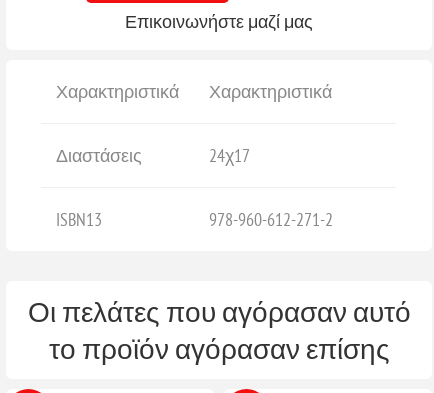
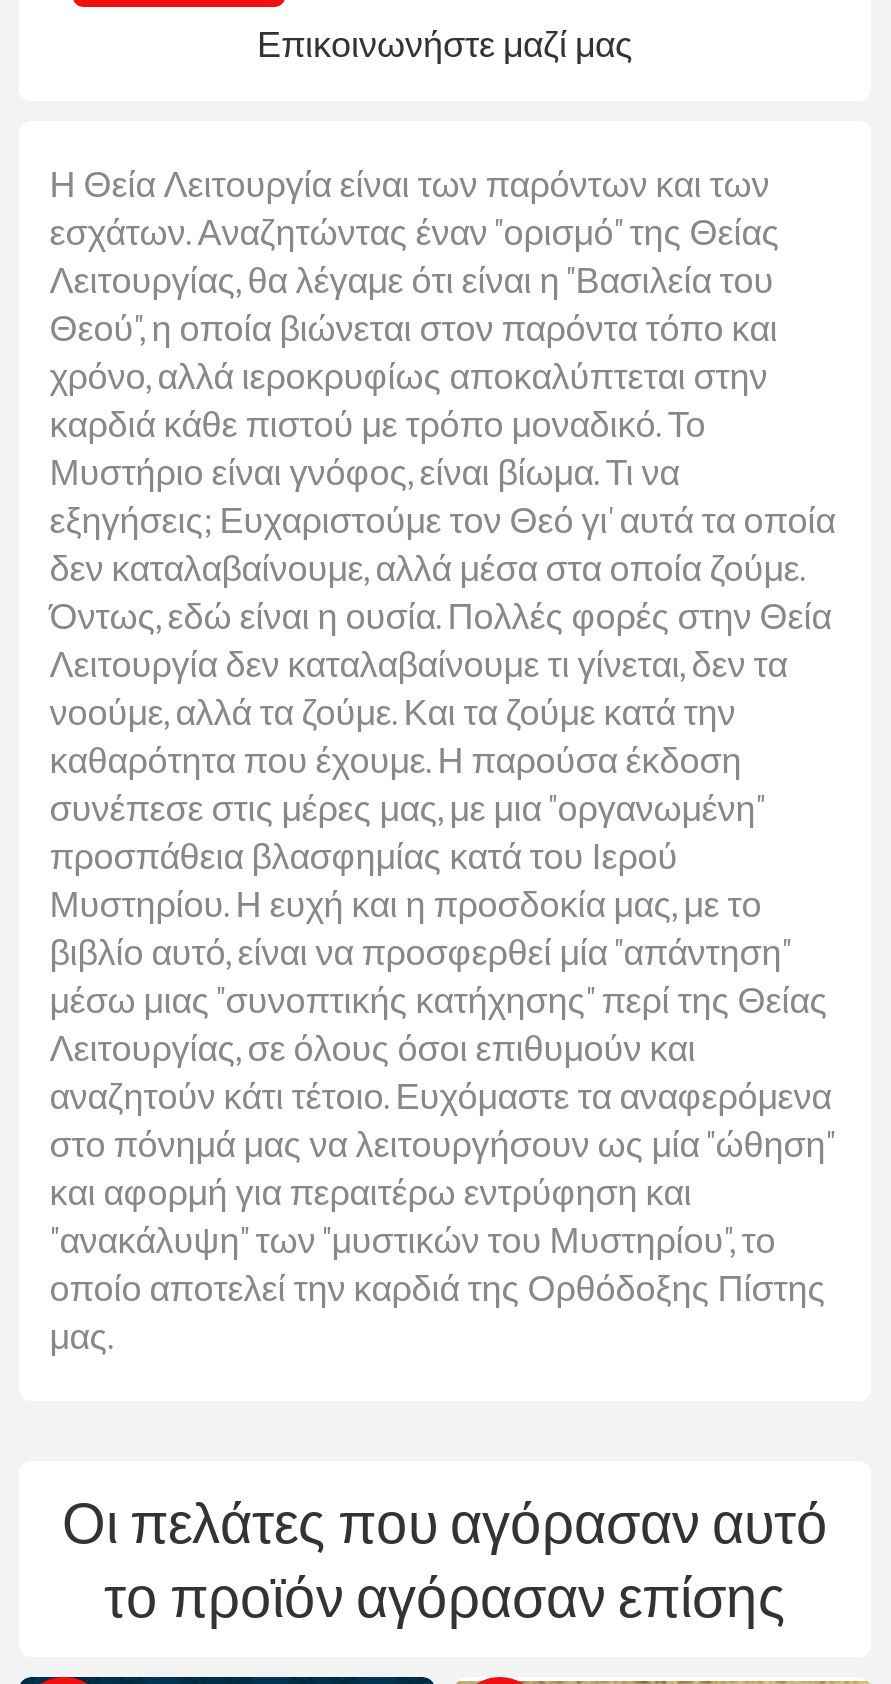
[56,80,333,231] Χαρακτηριστικά | Χαρακτηριστικά | Διαστάσεις | 24χ17 | ISBN13 | 978-960-612-271-2 -> [49,161,835,1359] Η Θεία Λειτουργία είναι των παρόντων και των | εσχάτων. Αναζητώντας έναν "ορισμό" της Θείας | Λειτουργίας, θα λέγαμε ότι είναι η "Βασιλεία του | Θεού", η οποία βιώνεται στον παρόντα τόπο και | χρόνο, αλλά ιεροκρυφίως αποκαλύπτεται στην | καρδιά κάθε πιστού με τρόπο μοναδικό. Το | Μυστήριο είναι γνόφος, είναι βίωμα. Τι να | εξηγήσεις; Ευχαριστούμε τον Θεό γι' αυτά τα οποία | δεν καταλαβαίνουμε, αλλά μέσα στα οποία ζούμε. | Όντως, εδώ είναι η ουσία. Πολλές φορές στην Θεία | Λειτουργία δεν καταλαβαίνουμε τι γίνεται, δεν τα | νοούμε, αλλά τα ζούμε. Και τα ζούμε κατά την | καθαρότητα που έχουμε. Η παρούσα έκδοση | συνέπεσε στις μέρες μας, με μια "οργανωμένη" | προσπάθεια βλασφημίας κατά του Ιερού | Μυστηρίου. Η ευχή και η προσδοκία μας, με το | βιβλίο αυτό, είναι να προσφερθεί μία "απάντηση" | μέσω μιας "συνοπτικής κατήχησης" περί της Θείας | Λειτουργίας, σε όλους όσοι επιθυμούν και | αναζητούν κάτι τέτοιο. Ευχόμαστε τα αναφερόμενα | στο πόνημά μας να λειτουργήσουν ως μία "ώθηση" | και αφορμή για περαιτέρω εντρύφηση και | "ανακάλυψη" των "μυστικών του Μυστηρίου", το | οποίο αποτελεί την καρδιά της Ορθόδοξης Πίστης | μας.

